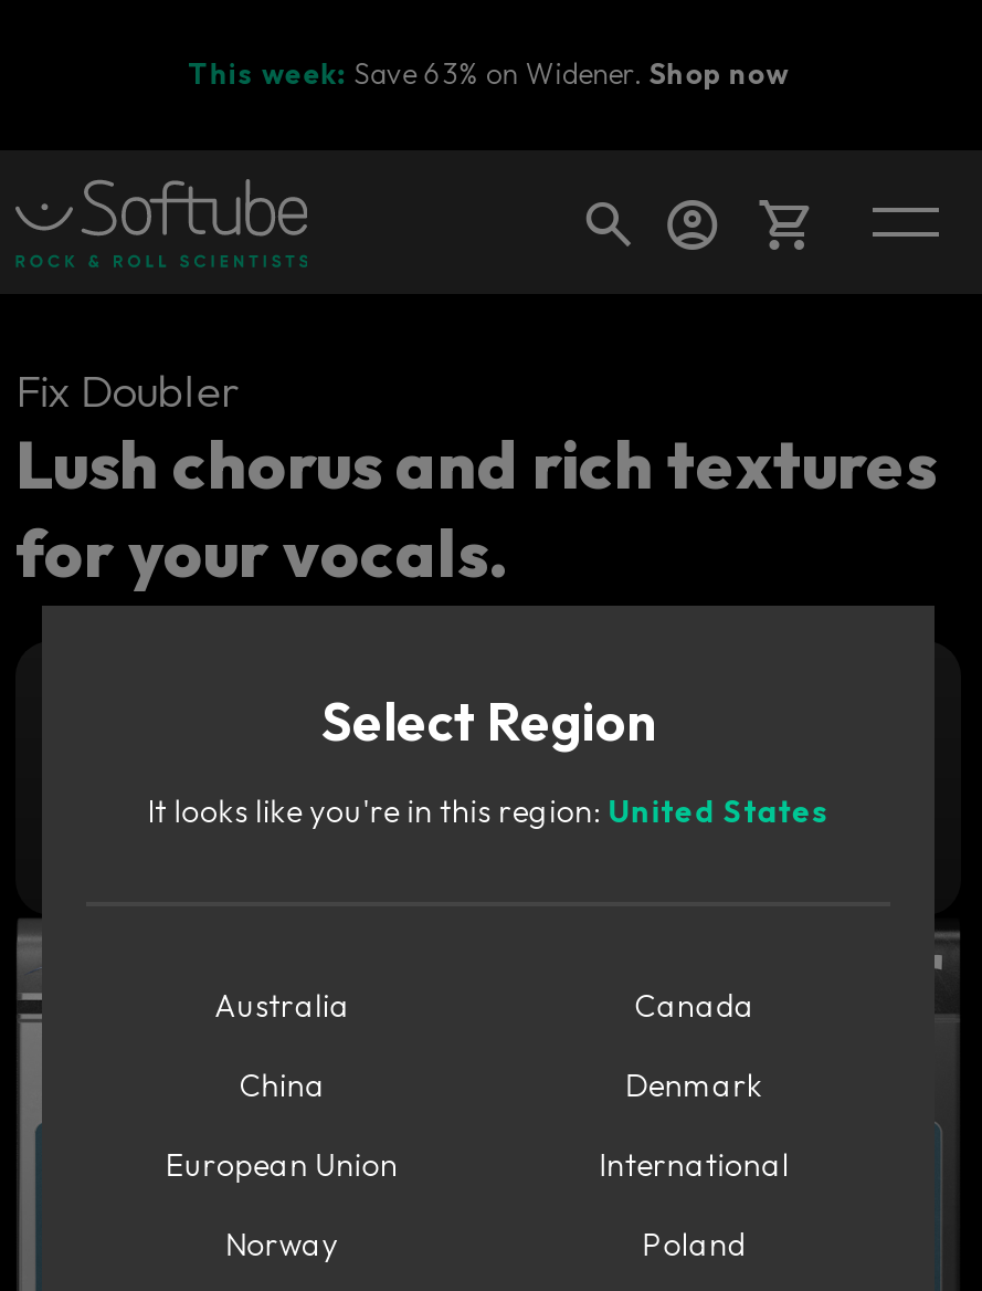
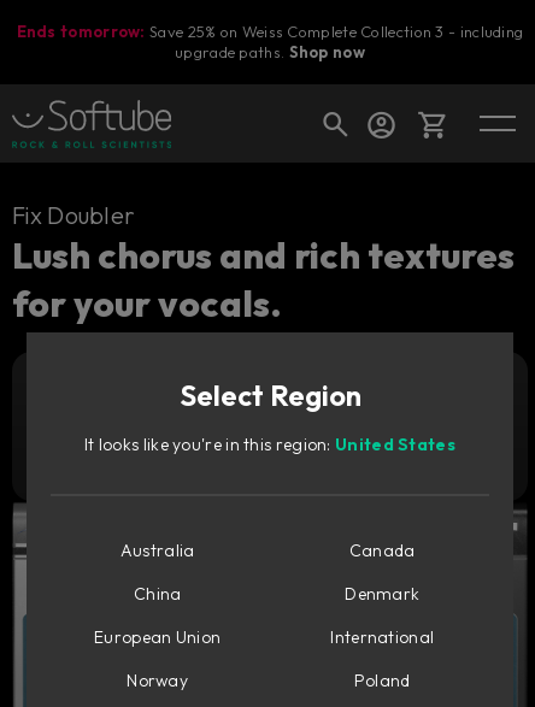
[188,54,789,90] This week: Save 63% on Widener. Shop now -> [16,22,523,61] Ends tomorrow: Save 25% on Weiss Complete Collection 3 - including | upgrade paths. Shop now

